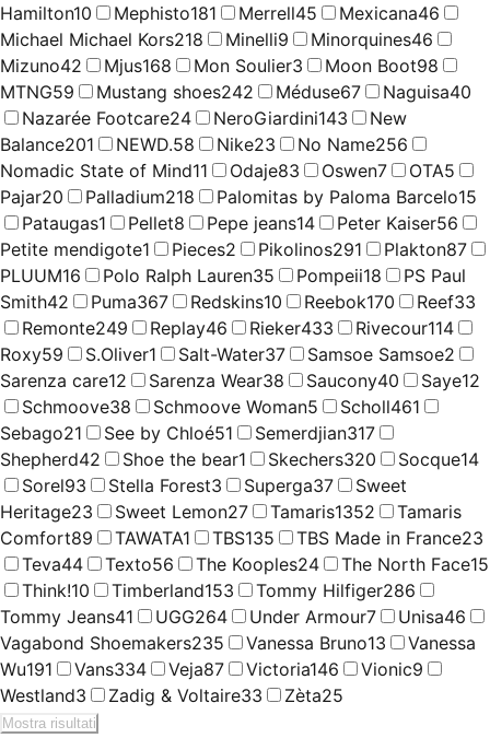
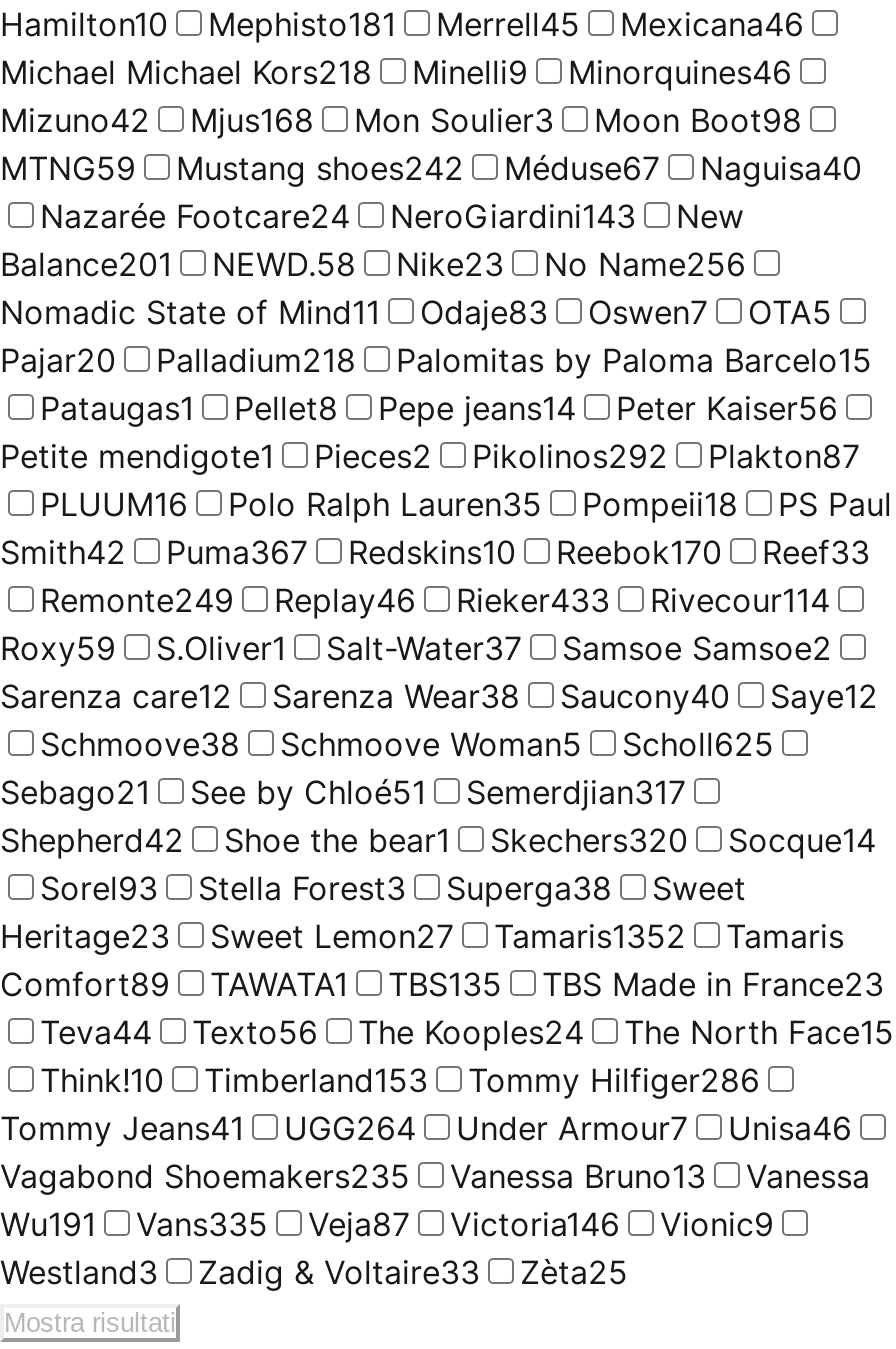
[0,238,467,260] Petite mendigote1 Pieces2 Pikolinos291 Plakton87 -> [0,436,860,476] Petite mendigote1 Pieces2 Pikolinos292 Plakton87
[22,396,420,418] Schmoove38 Schmoove Woman5 Scholl461 -> [40,724,774,764] Schmoove38 Schmoove Woman5 Scholl625
[22,474,407,496] Sorel93 Stella Forest3 Superga37 Sweet -> [40,868,746,908] Sorel93 Stella Forest3 Superga38 Sweet
[0,658,423,680] Wu191 Vans334 Veja87 Victoria146 Vionic9 -> [0,1204,774,1244] Wu191 Vans335 Veja87 Victoria146 Vionic9

